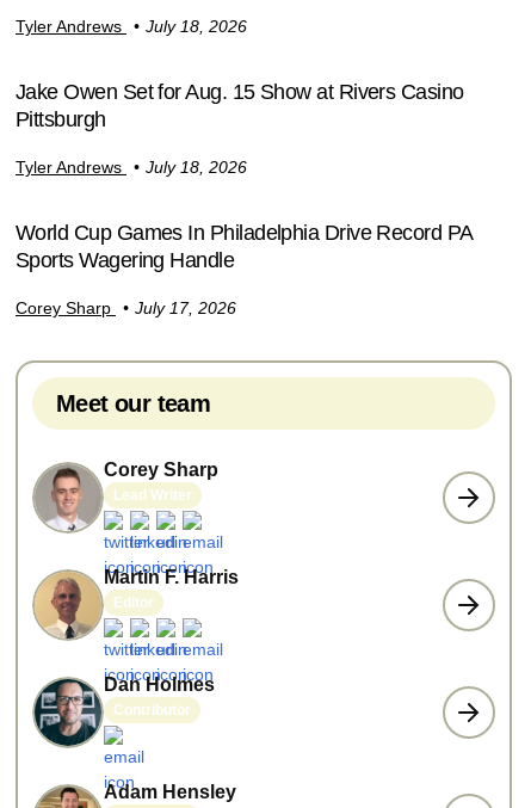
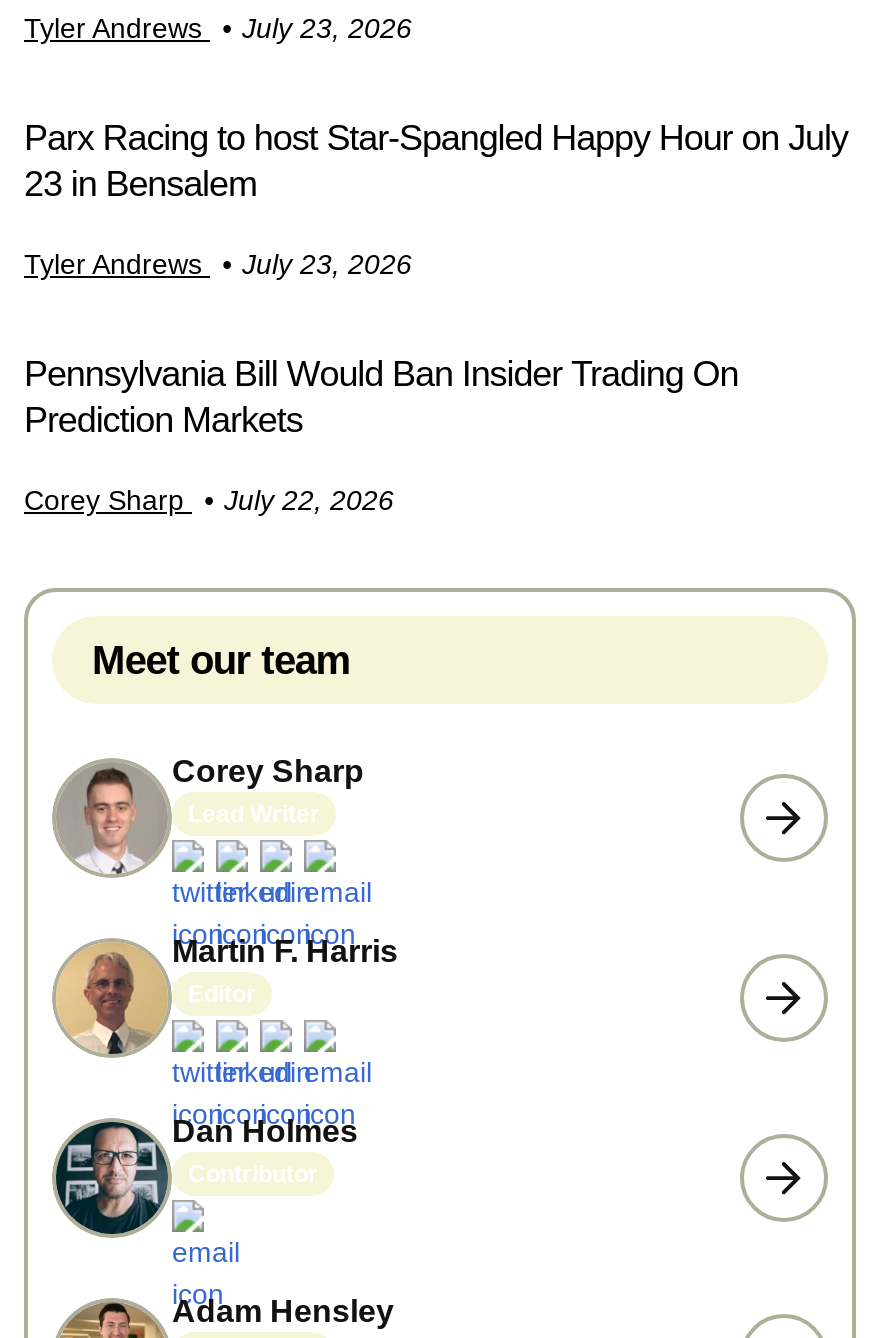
[16,17,247,36] Tyler Andrews July 18, 2026 -> [24,12,412,44] Tyler Andrews July 23, 2026
[16,80,464,131] Jake Owen Set for Aug. 15 Show at Rivers Casino | Pittsburgh -> [24,118,848,204] Parx Racing to host Star-Spangled Happy Hour on July | 23 in Bensalem
[16,158,247,177] Tyler Andrews July 18, 2026 -> [24,248,412,280] Tyler Andrews July 23, 2026
[16,221,472,272] World Cup Games In Philadelphia Drive Record PA | Sports Wagering Handle -> [24,354,738,440] Pennsylvania Bill Would Ban Insider Trading On | Prediction Markets
[16,298,236,317] Corey Sharp July 17, 2026 -> [24,484,394,516] Corey Sharp July 22, 2026

